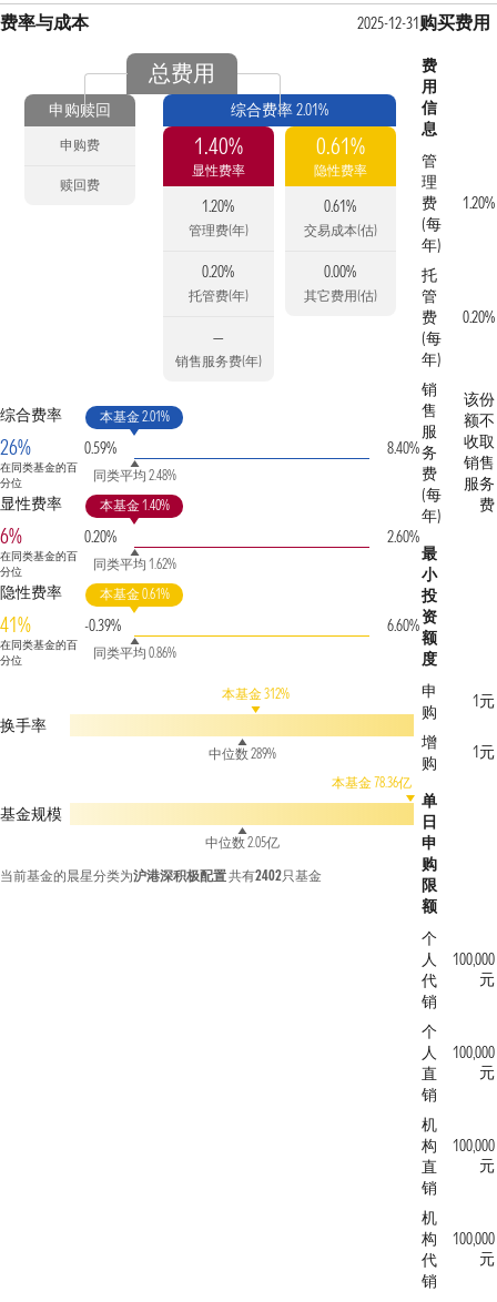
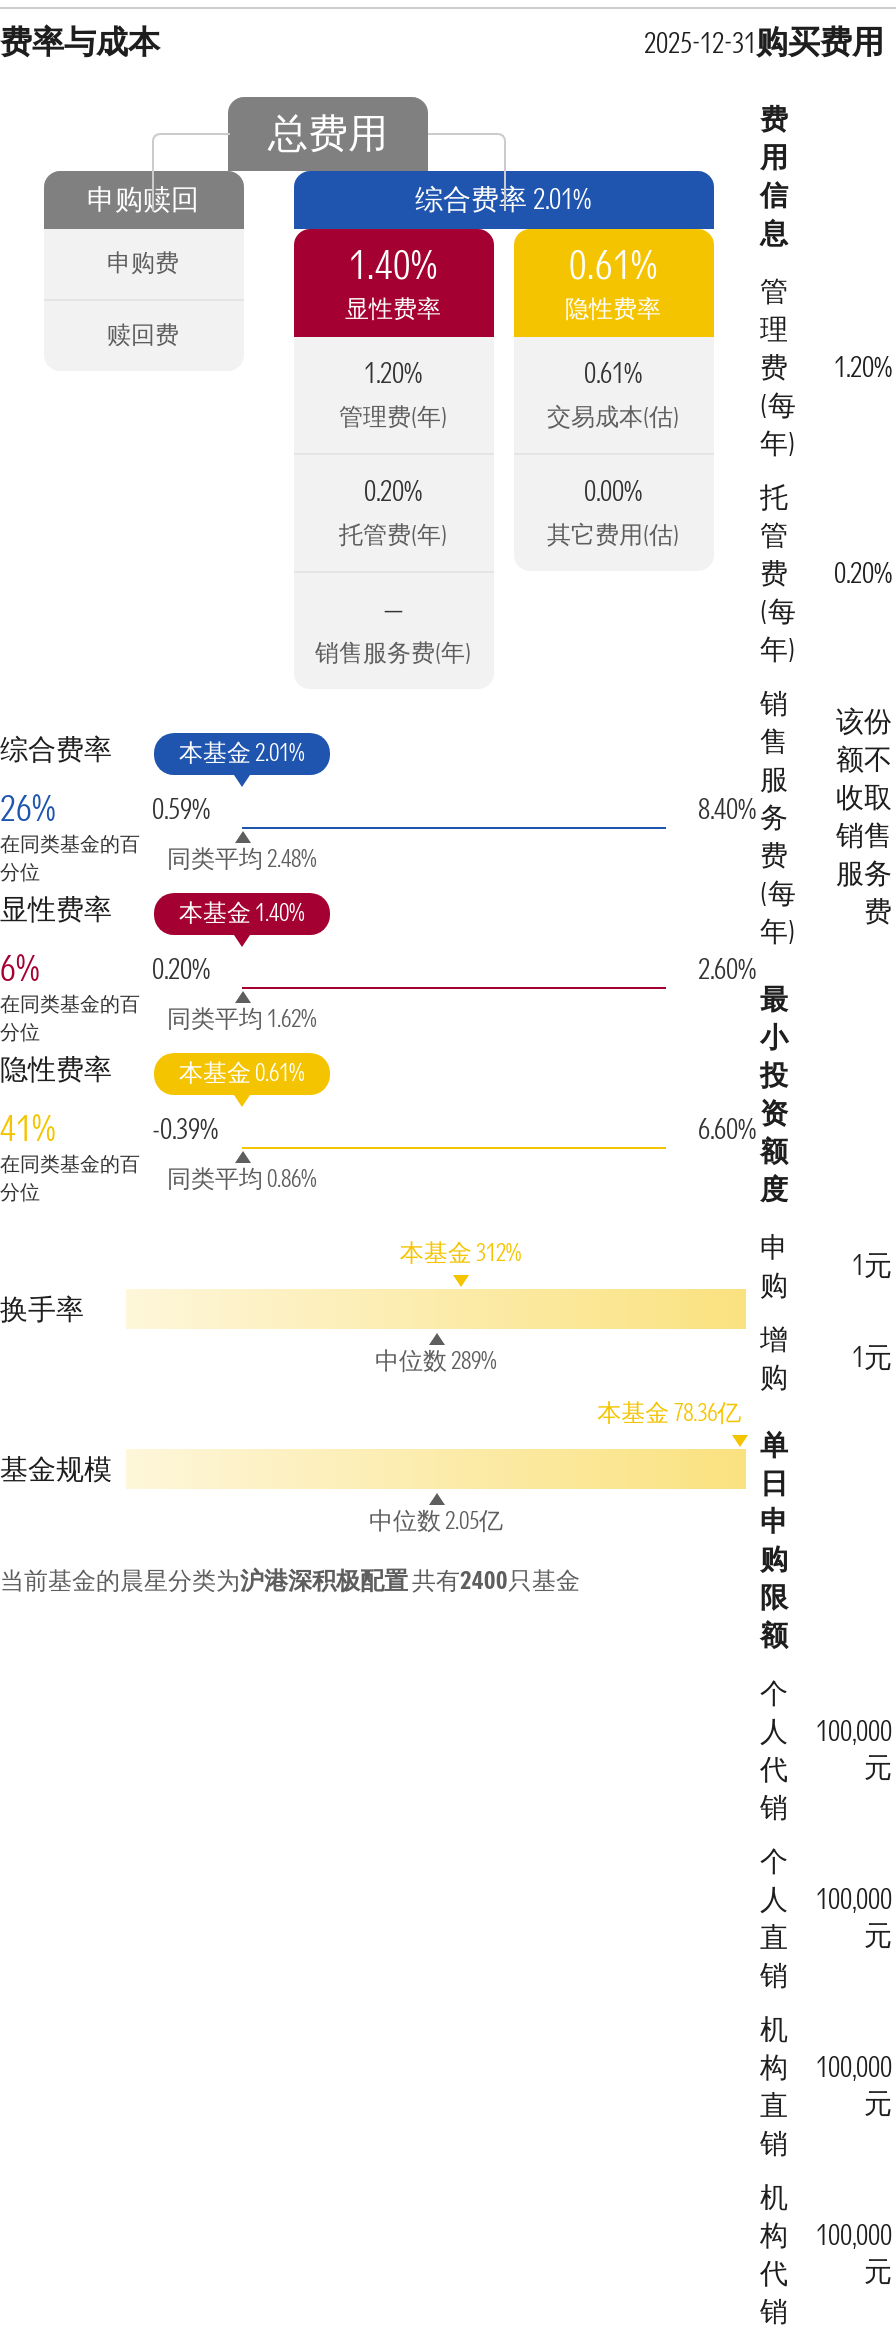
[0,867,322,884] 当前基金的晨星分类为沪港深积极配置共有2402只基金 -> [0,1565,580,1595] 当前基金的晨星分类为沪港深积极配置共有2400只基金

